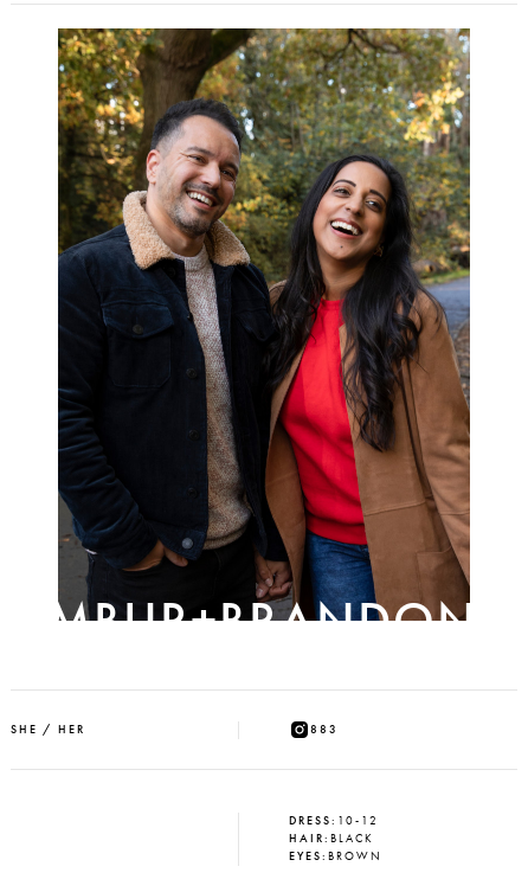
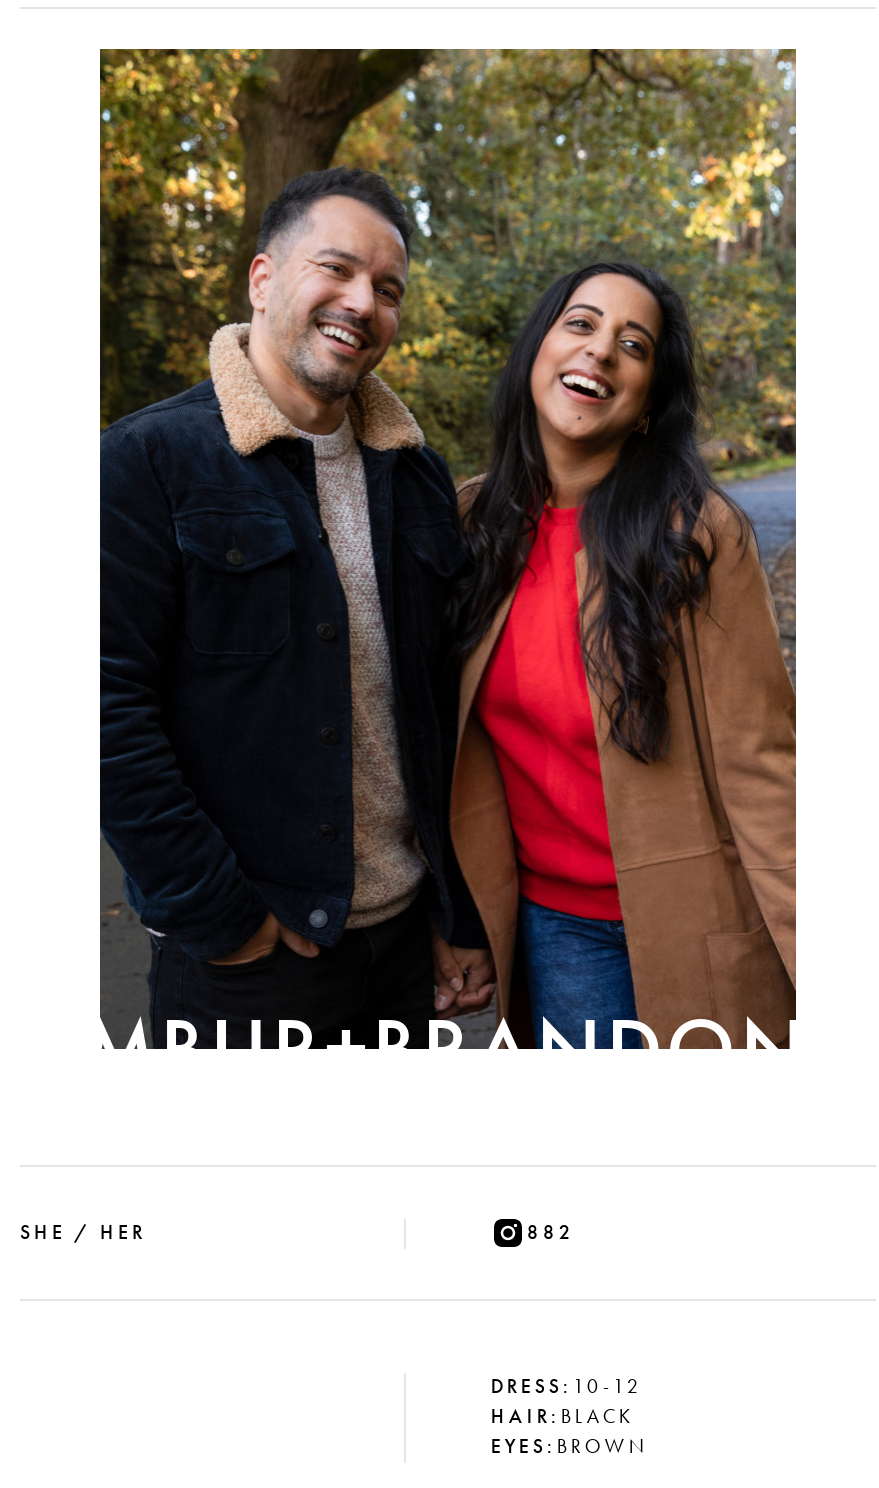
[311,722,339,736] 883 -> [527,1220,575,1244] 882

